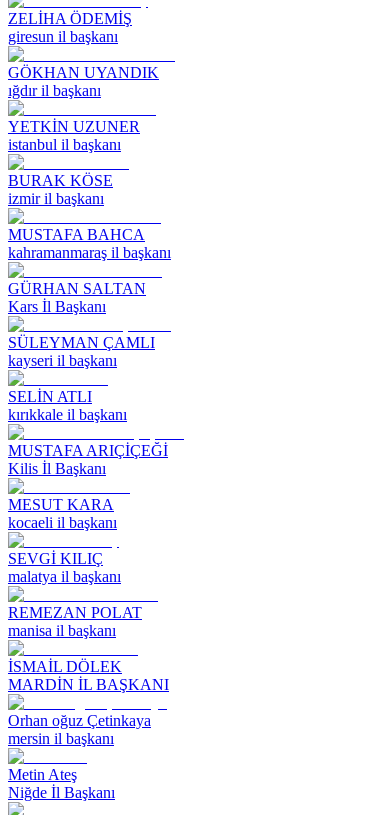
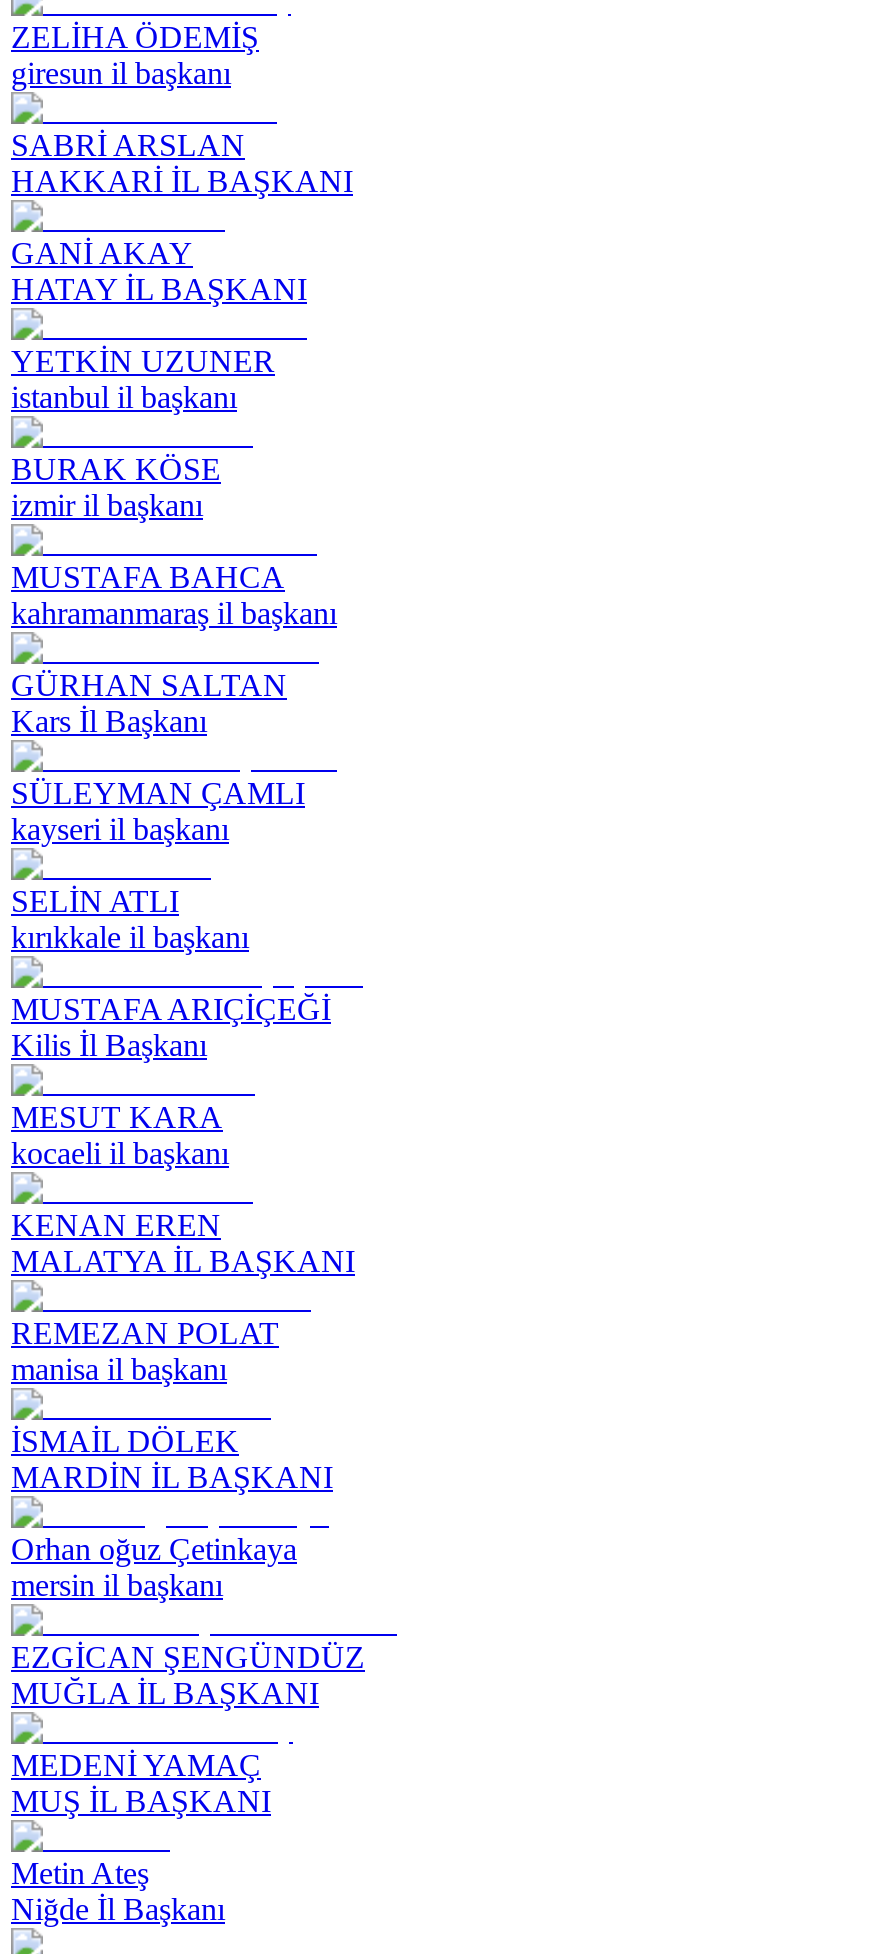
[8,64,159,99] GÖKHAN UYANDIK | ığdır il başkanı -> [11,128,353,306] SABRİ ARSLAN | HAKKARİ İL BAŞKANI | GANİ AKAY | HATAY İL BAŞKANI
[8,550,121,585] SEVGİ KILIÇ | malatya il başkanı -> [11,1208,355,1278] KENAN EREN | MALATYA İL BAŞKANI
none -> [11,1640,365,1818] EZGİCAN ŞENGÜNDÜZ | MUĞLA İL BAŞKANI | MEDENİ YAMAÇ | MUŞ İL BAŞKANI

